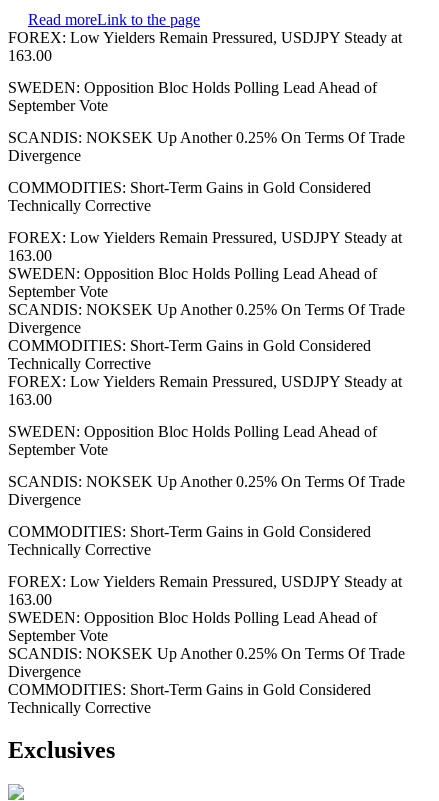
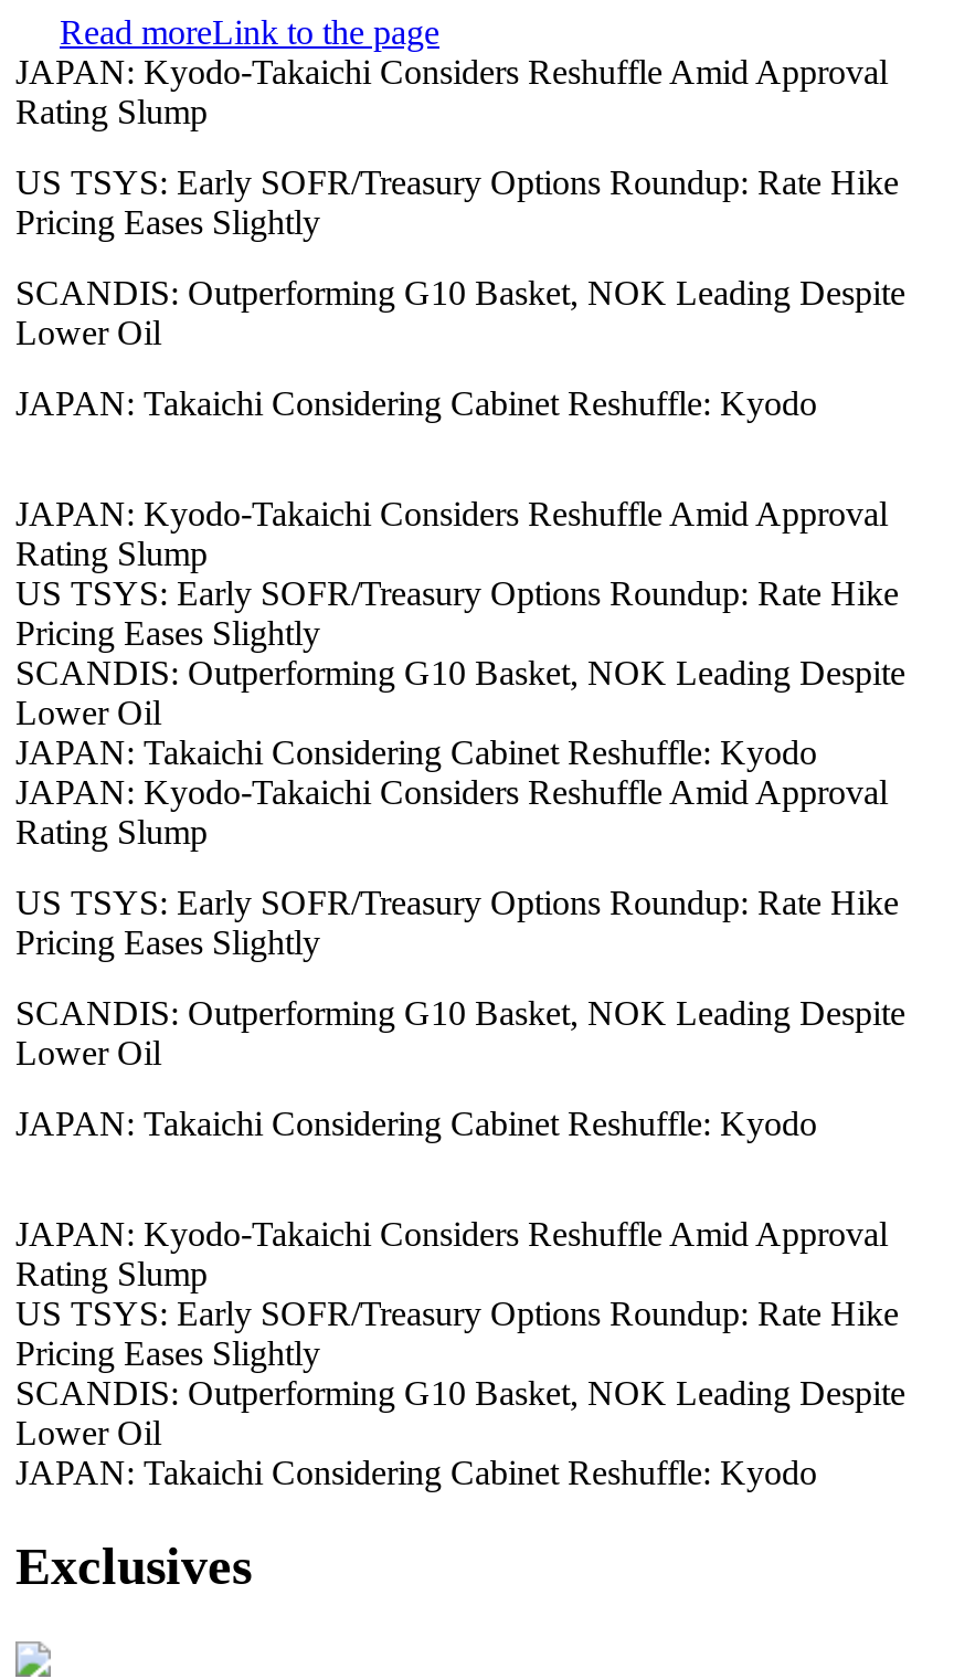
[8,29,402,64] FOREX: Low Yielders Remain Pressured, USDJPY Steady at | 163.00 -> [15,53,888,131] JAPAN: Kyodo-Takaichi Considers Reshuffle Amid Approval | Rating Slump
[8,79,377,114] SWEDEN: Opposition Bloc Holds Polling Lead Ahead of | September Vote -> [15,164,899,241] US TSYS: Early SOFR/Treasury Options Roundup: Rate Hike | Pricing Eases Slightly
[8,129,405,164] SCANDIS: NOKSEK Up Another 0.25% On Terms Of Trade | Divergence -> [15,274,905,352] SCANDIS: Outperforming G10 Basket, NOK Leading Despite | Lower Oil
[8,179,371,214] COMMODITIES: Short-Term Gains in Gold Considered | Technically Corrective -> [15,385,817,422] JAPAN: Takaichi Considering Cabinet Reshuffle: Kyodo
[8,229,405,408] FOREX: Low Yielders Remain Pressured, USDJPY Steady at | 163.00 | SWEDEN: Opposition Bloc Holds Polling Lead Ahead of | September Vote | SCANDIS: NOKSEK Up Another 0.25% On Terms Of Trade | Divergence | COMMODITIES: Short-Term Gains in Gold Considered | Technically Corrective | FOREX: Low Yielders Remain Pressured, USDJPY Steady at | 163.00 -> [15,495,905,851] JAPAN: Kyodo-Takaichi Considers Reshuffle Amid Approval | Rating Slump | US TSYS: Early SOFR/Treasury Options Roundup: Rate Hike | Pricing Eases Slightly | SCANDIS: Outperforming G10 Basket, NOK Leading Despite | Lower Oil | JAPAN: Takaichi Considering Cabinet Reshuffle: Kyodo | JAPAN: Kyodo-Takaichi Considers Reshuffle Amid Approval | Rating Slump
[8,423,377,458] SWEDEN: Opposition Bloc Holds Polling Lead Ahead of | September Vote -> [15,884,899,961] US TSYS: Early SOFR/Treasury Options Roundup: Rate Hike | Pricing Eases Slightly
[8,473,405,508] SCANDIS: NOKSEK Up Another 0.25% On Terms Of Trade | Divergence -> [15,995,905,1072] SCANDIS: Outperforming G10 Basket, NOK Leading Despite | Lower Oil
[8,523,371,558] COMMODITIES: Short-Term Gains in Gold Considered | Technically Corrective -> [15,1105,817,1143] JAPAN: Takaichi Considering Cabinet Reshuffle: Kyodo
[8,573,405,716] FOREX: Low Yielders Remain Pressured, USDJPY Steady at | 163.00 | SWEDEN: Opposition Bloc Holds Polling Lead Ahead of | September Vote | SCANDIS: NOKSEK Up Another 0.25% On Terms Of Trade | Divergence | COMMODITIES: Short-Term Gains in Gold Considered | Technically Corrective -> [15,1216,905,1492] JAPAN: Kyodo-Takaichi Considers Reshuffle Amid Approval | Rating Slump | US TSYS: Early SOFR/Treasury Options Roundup: Rate Hike | Pricing Eases Slightly | SCANDIS: Outperforming G10 Basket, NOK Leading Despite | Lower Oil | JAPAN: Takaichi Considering Cabinet Reshuffle: Kyodo

